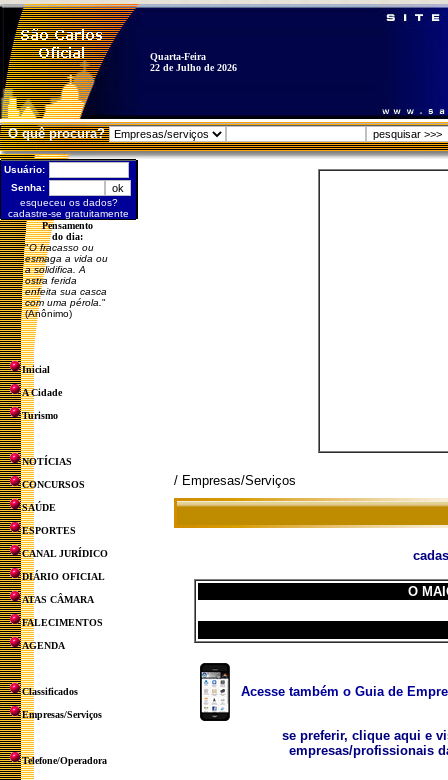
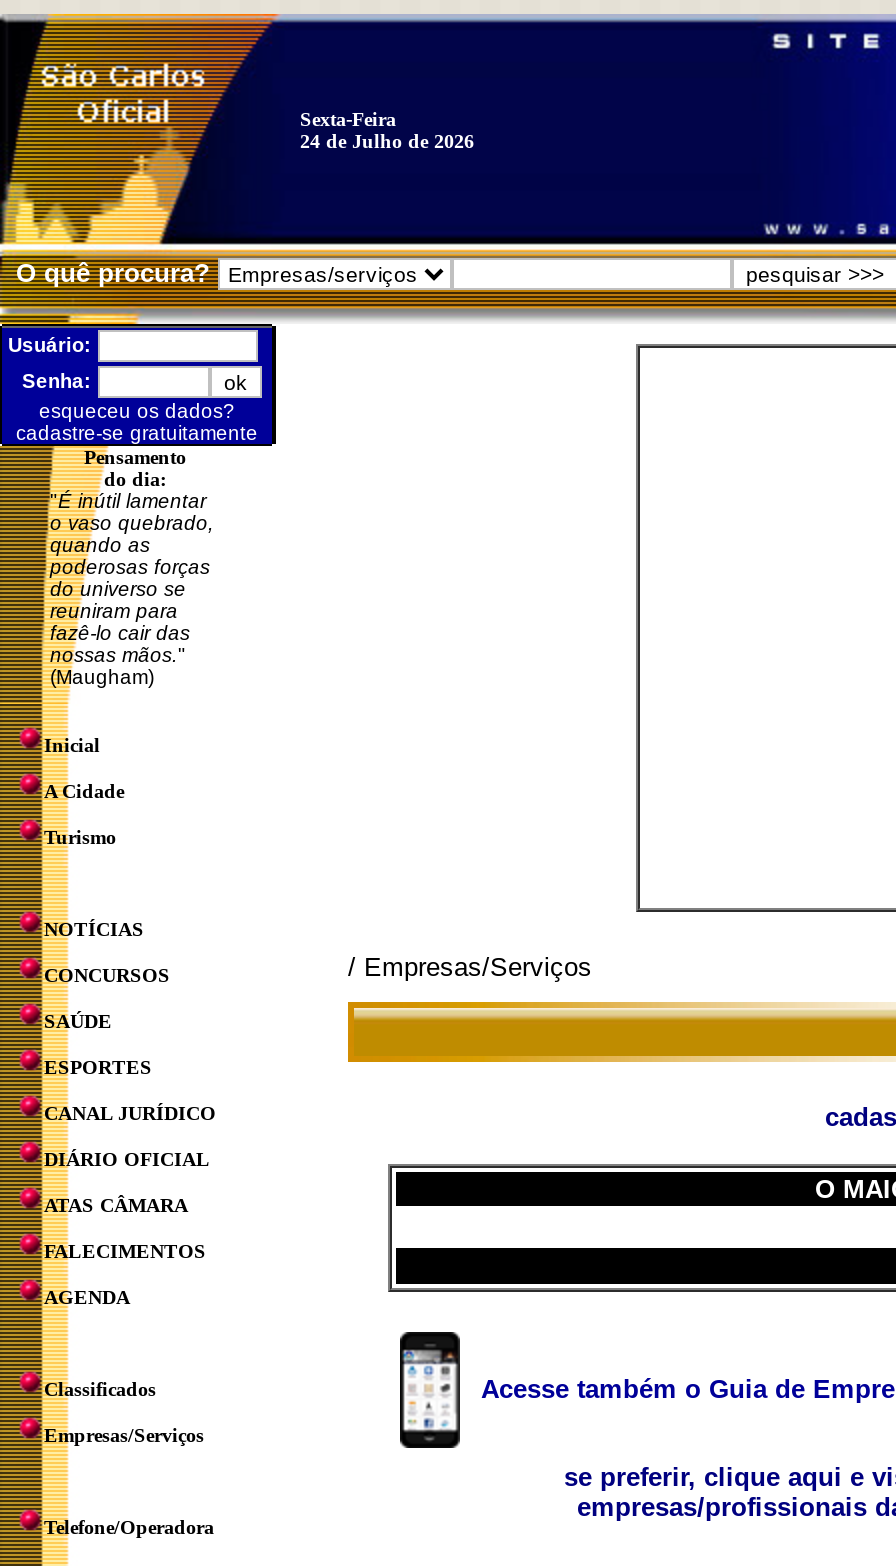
[150,51,237,73] Quarta-Feira | 22 de Julho de 2026 -> [300,108,474,152] Sexta-Feira | 24 de Julho de 2026
[25,242,108,319] "O fracasso ou | esmaga a vida ou | a solidifica. A | ostra ferida | enfeita sua casca | com uma pérola." | (Anônimo) -> [50,490,214,688] "É inútil lamentar | o vaso quebrado, | quando as | poderosas forças | do universo se | reuniram para | fazê-lo cair das | nossas mãos. " | (Maugham)

